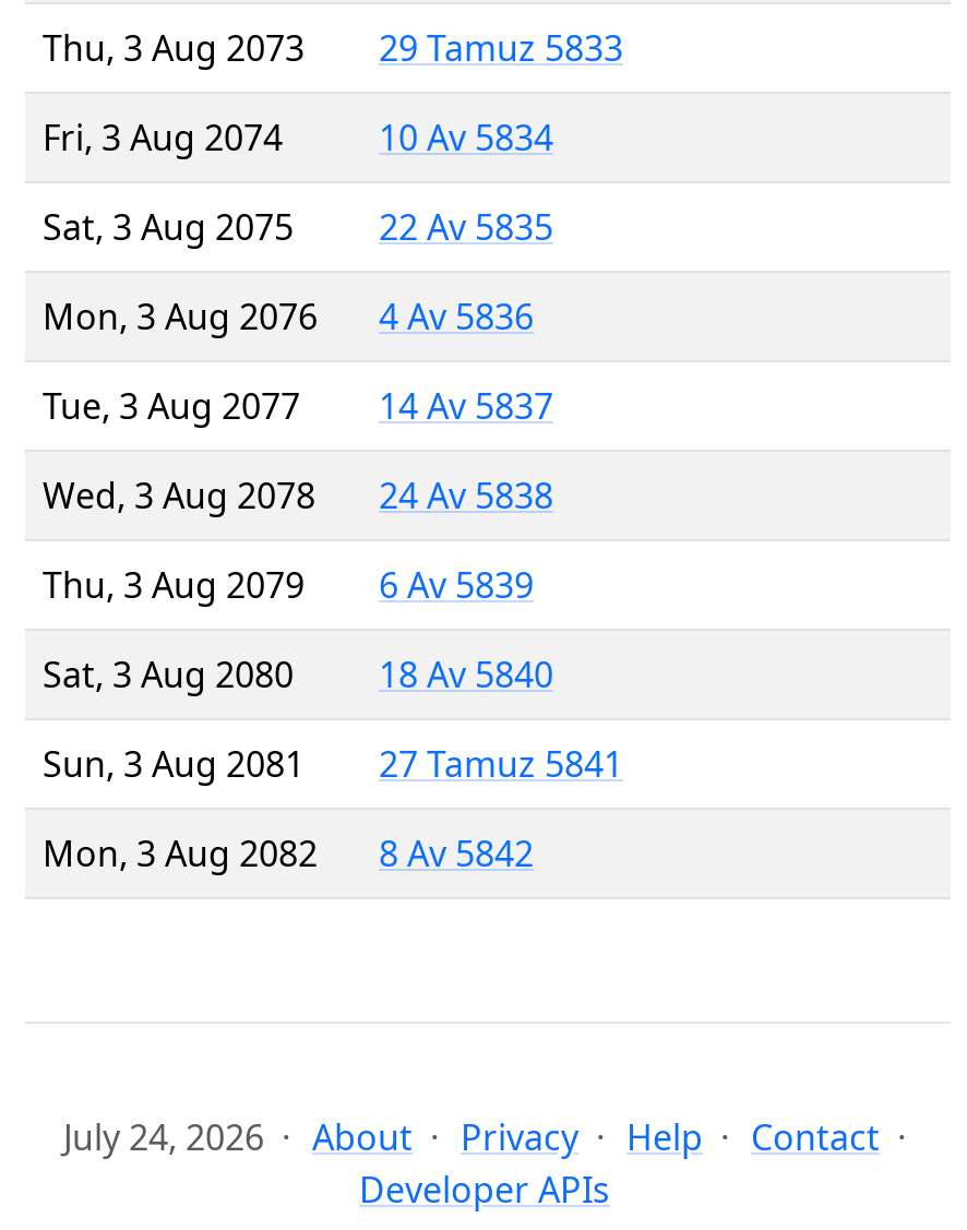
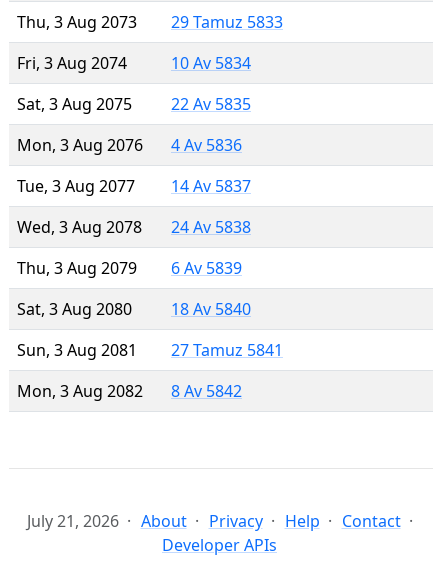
[63,1113,880,1161] July 24, 2026 About Privacy Help Contact -> [26,510,400,532] July 21, 2026 About Privacy Help Contact

